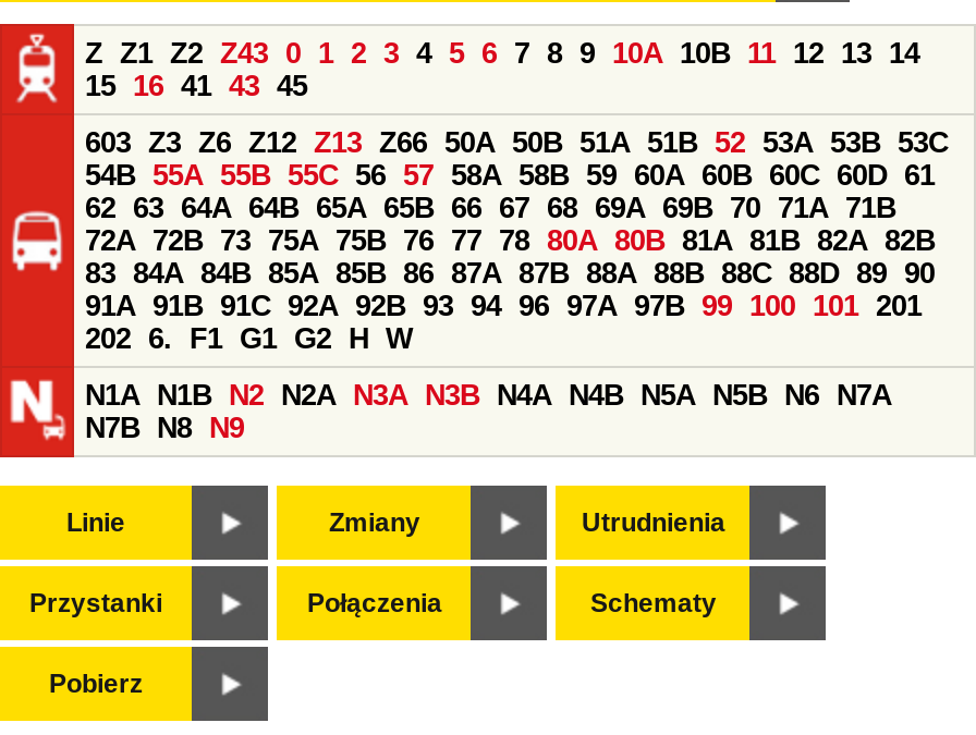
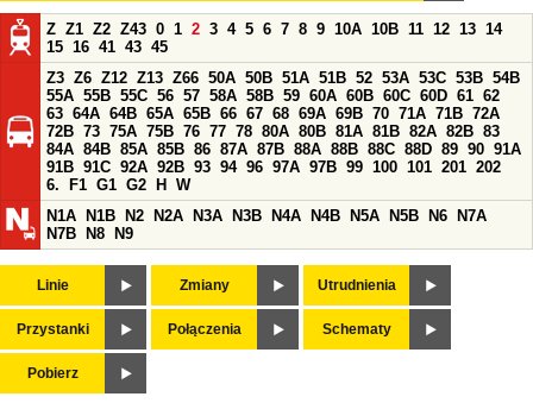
[85,126,948,355] 603 Z3 Z6 Z12 Z13 Z66 50A 50B 51A 51B 52 53A 53B 53C | 54B 55A 55B 55C 56 57 58A 58B 59 60A 60B 60C 60D 61 | 62 63 64A 64B 65A 65B 66 67 68 69A 69B 70 71A 71B | 72A 72B 73 75A 75B 76 77 78 80A 80B 81A 81B 82A 82B | 83 84A 84B 85A 85B 86 87A 87B 88A 88B 88C 88D 89 90 | 91A 91B 91C 92A 92B 93 94 96 97A 97B 99 100 101 201 | 202 6. F1 G1 G2 H W -> [46,69,521,194] Z3 Z6 Z12 Z13 Z66 50A 50B 51A 51B 52 53A 53C 53B 54B | 55A 55B 55C 56 57 58A 58B 59 60A 60B 60C 60D 61 62 | 63 64A 64B 65A 65B 66 67 68 69A 69B 70 71A 71B 72A | 72B 73 75A 75B 76 77 78 80A 80B 81A 81B 82A 82B 83 | 84A 84B 85A 85B 86 87A 87B 88A 88B 88C 88D 89 90 91A | 91B 91C 92A 92B 93 94 96 97A 97B 99 100 101 201 202 | 6. F1 G1 G2 H W

